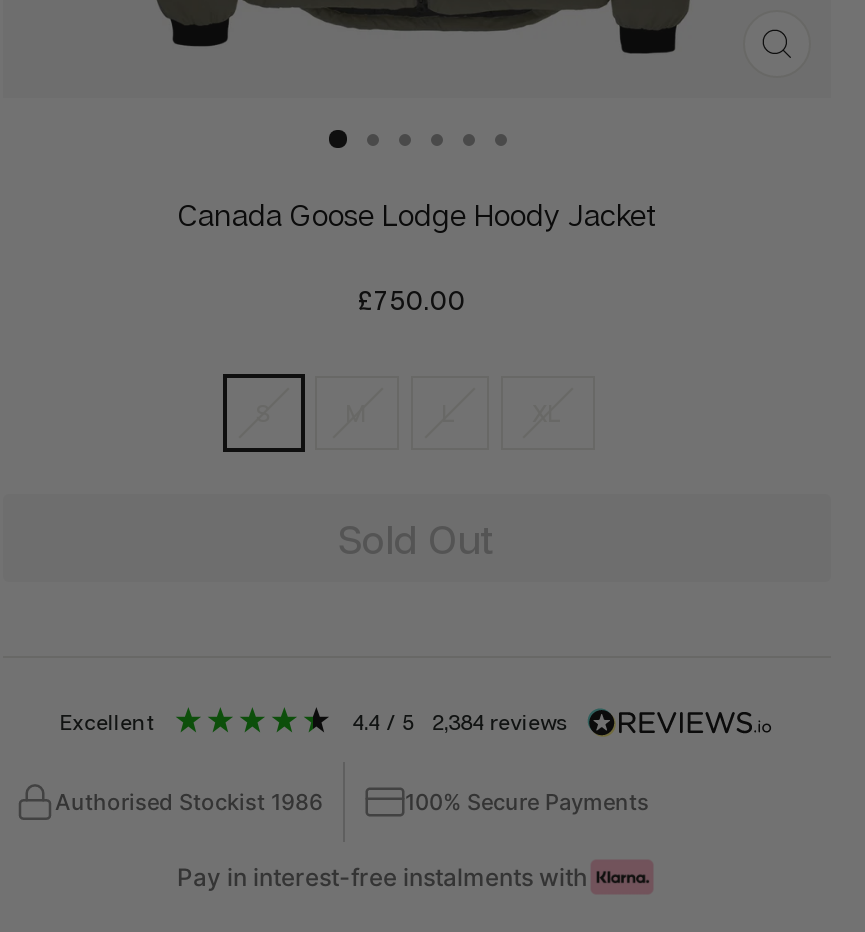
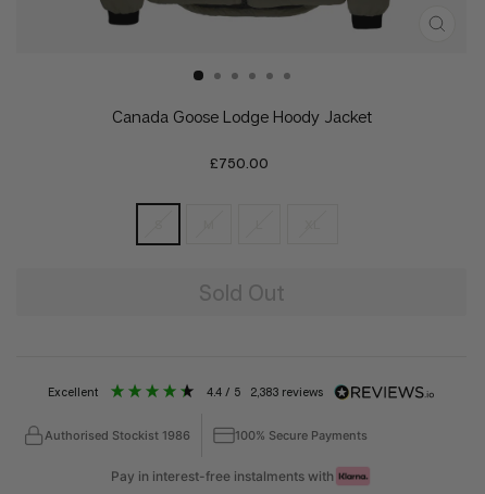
[352,710,566,734] 4.4 / 5 2,384 reviews -> [206,385,323,398] 4.4 / 5 2,383 reviews

